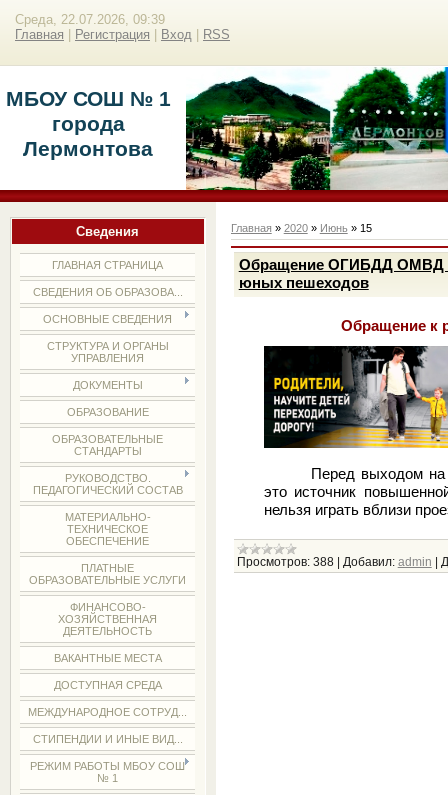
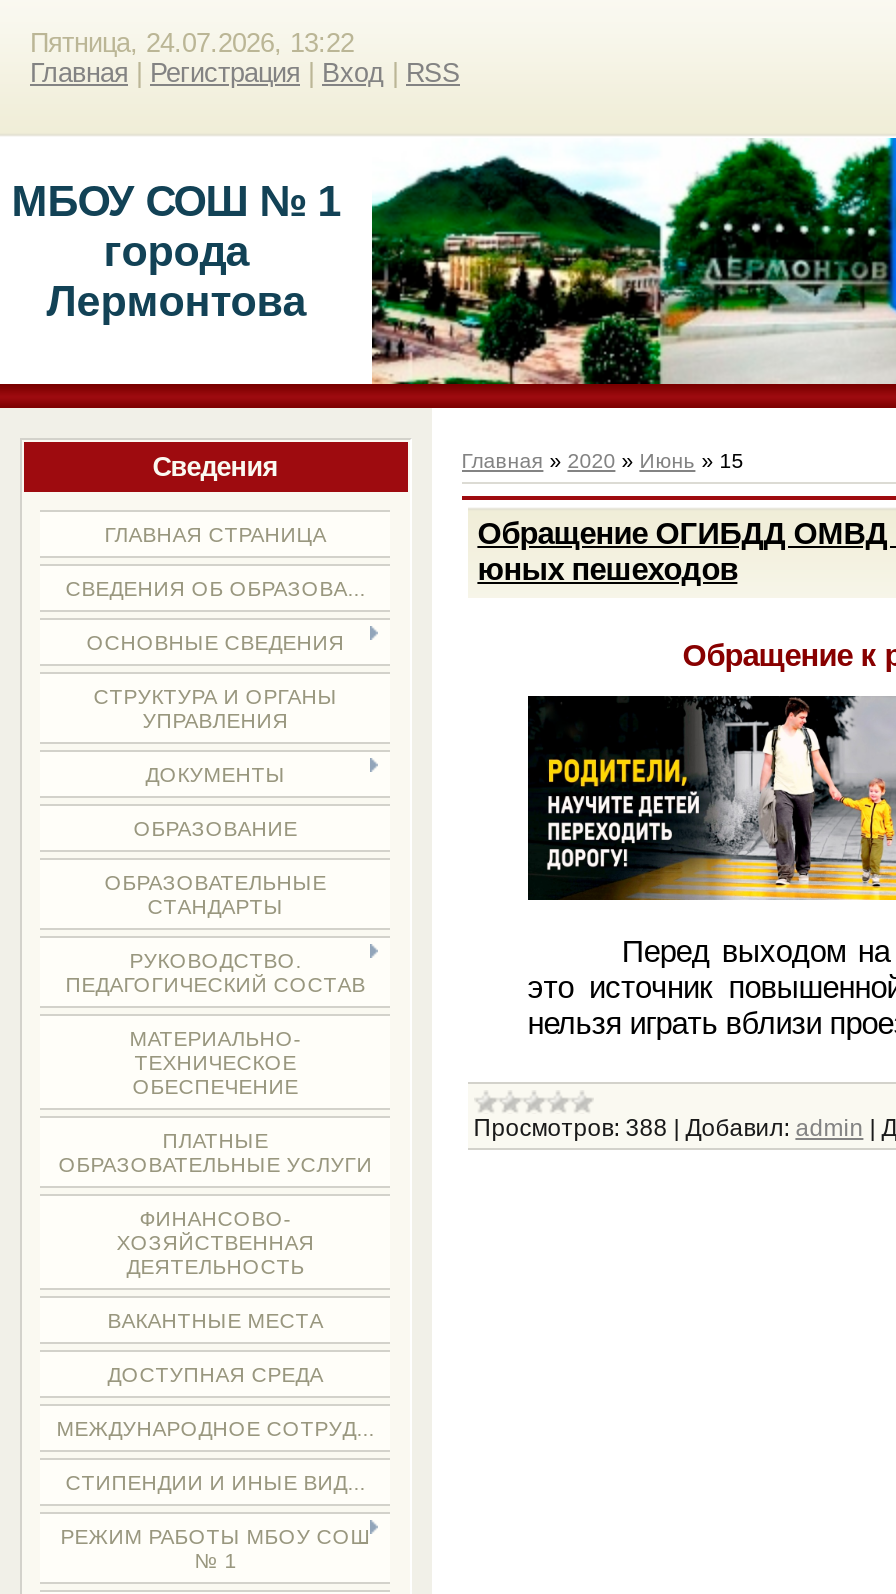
[15,12,165,27] Среда, 22.07.2026, 09:39 -> [30,28,354,58] Пятница, 24.07.2026, 13:22

